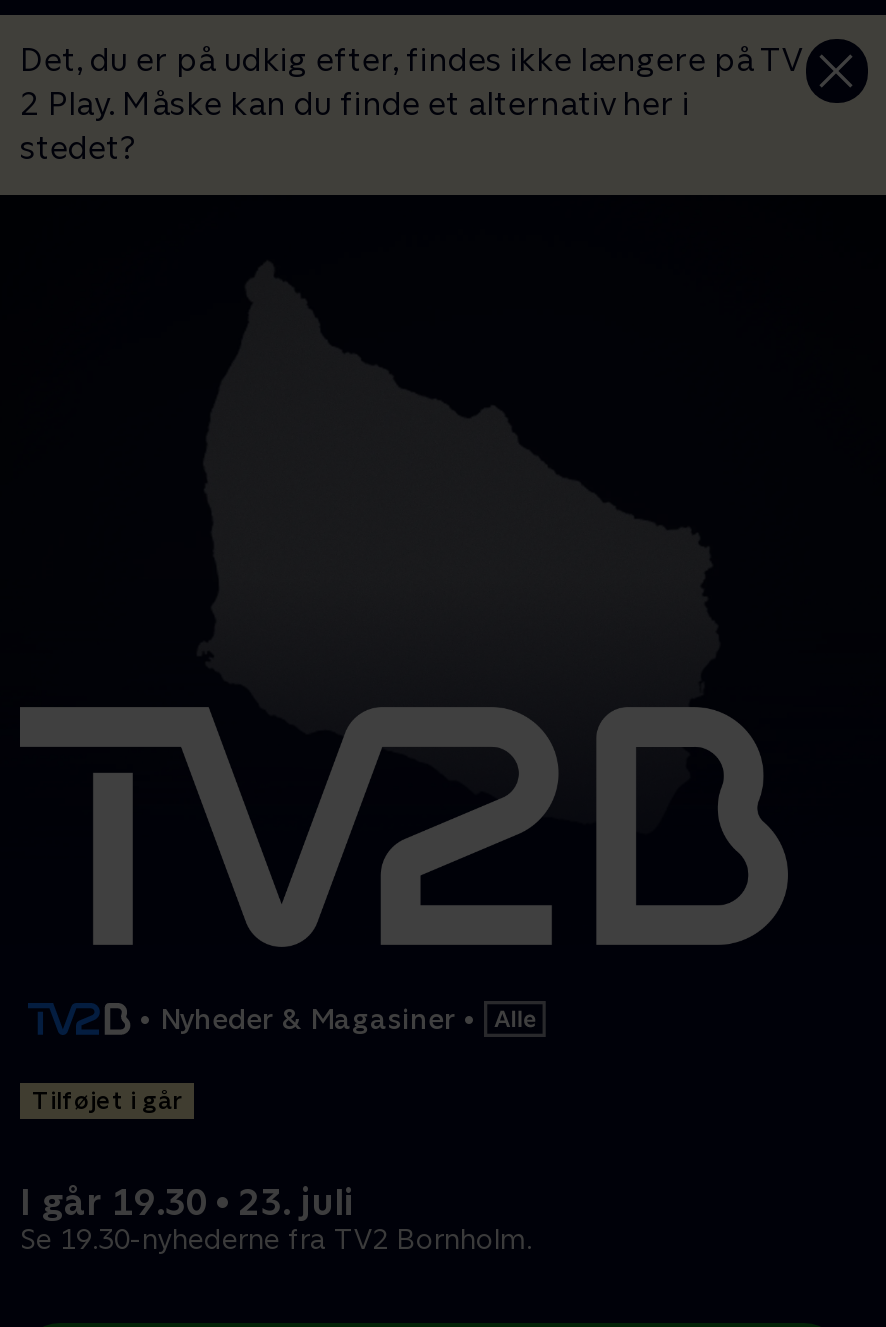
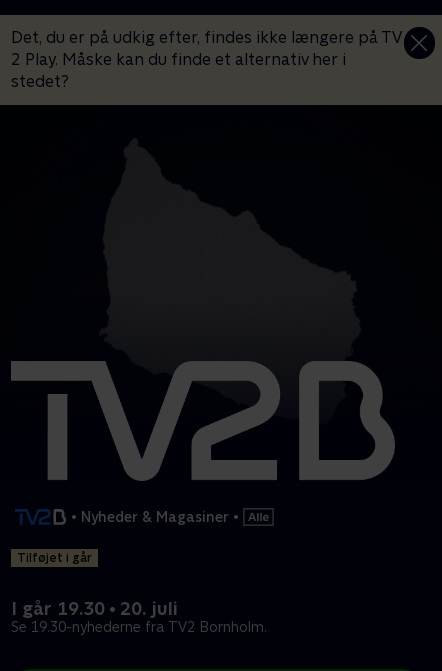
[20,1182,354,1224] I går 19.30 • 23. juli -> [11,598,178,619] I går 19.30 • 20. juli

